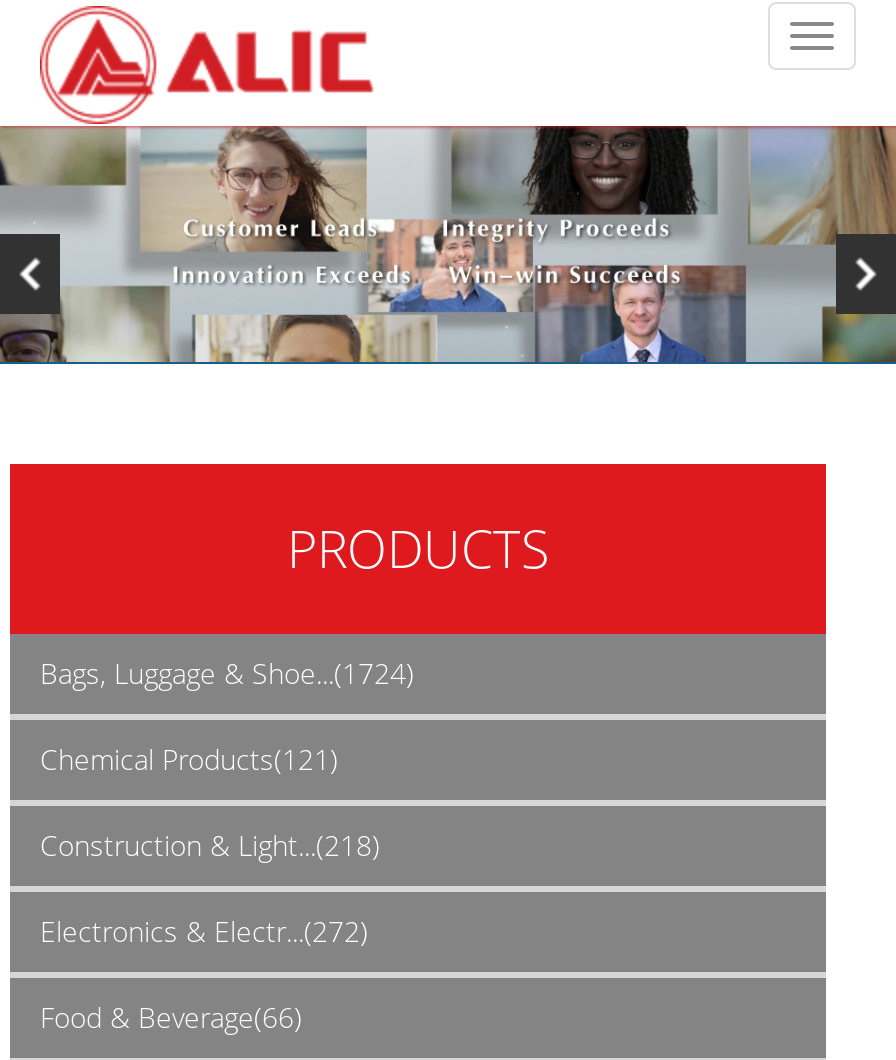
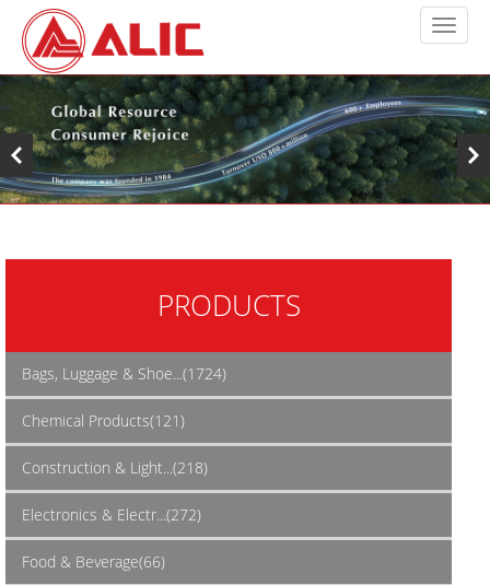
[6,126,890,366] [image] -> [3,74,487,206] [image]

